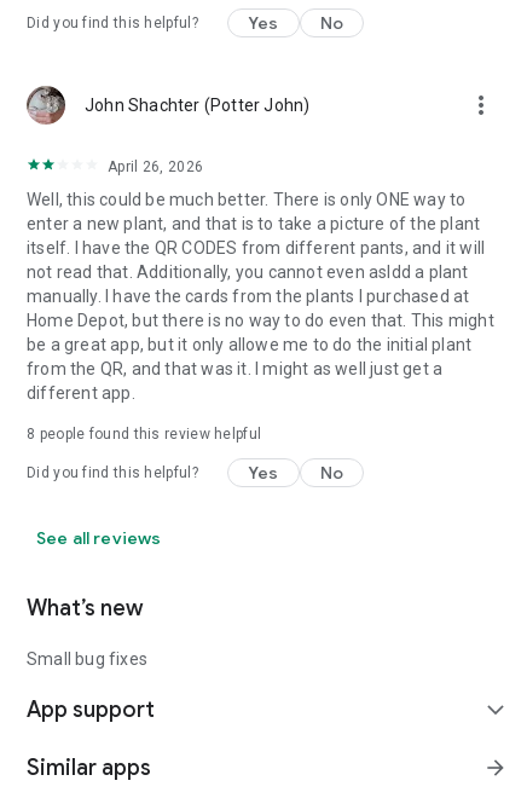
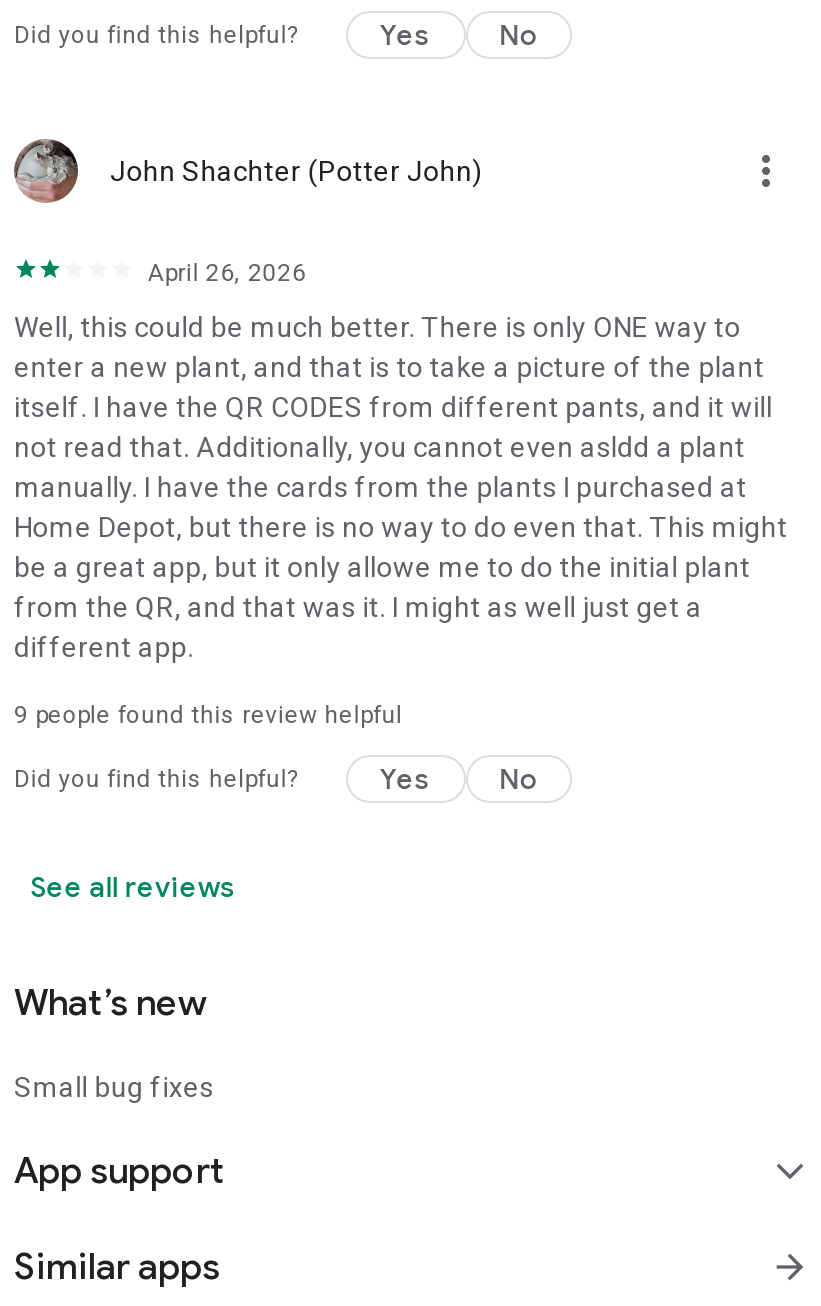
[27,426,261,443] 8 people found this review helpful -> [14,701,402,729] 9 people found this review helpful

